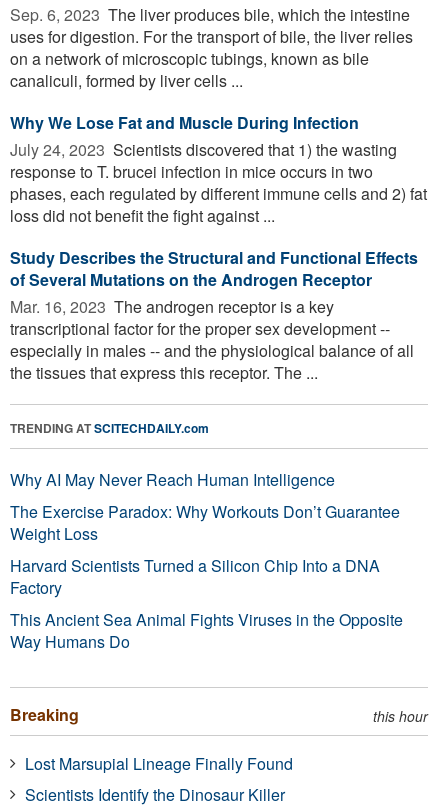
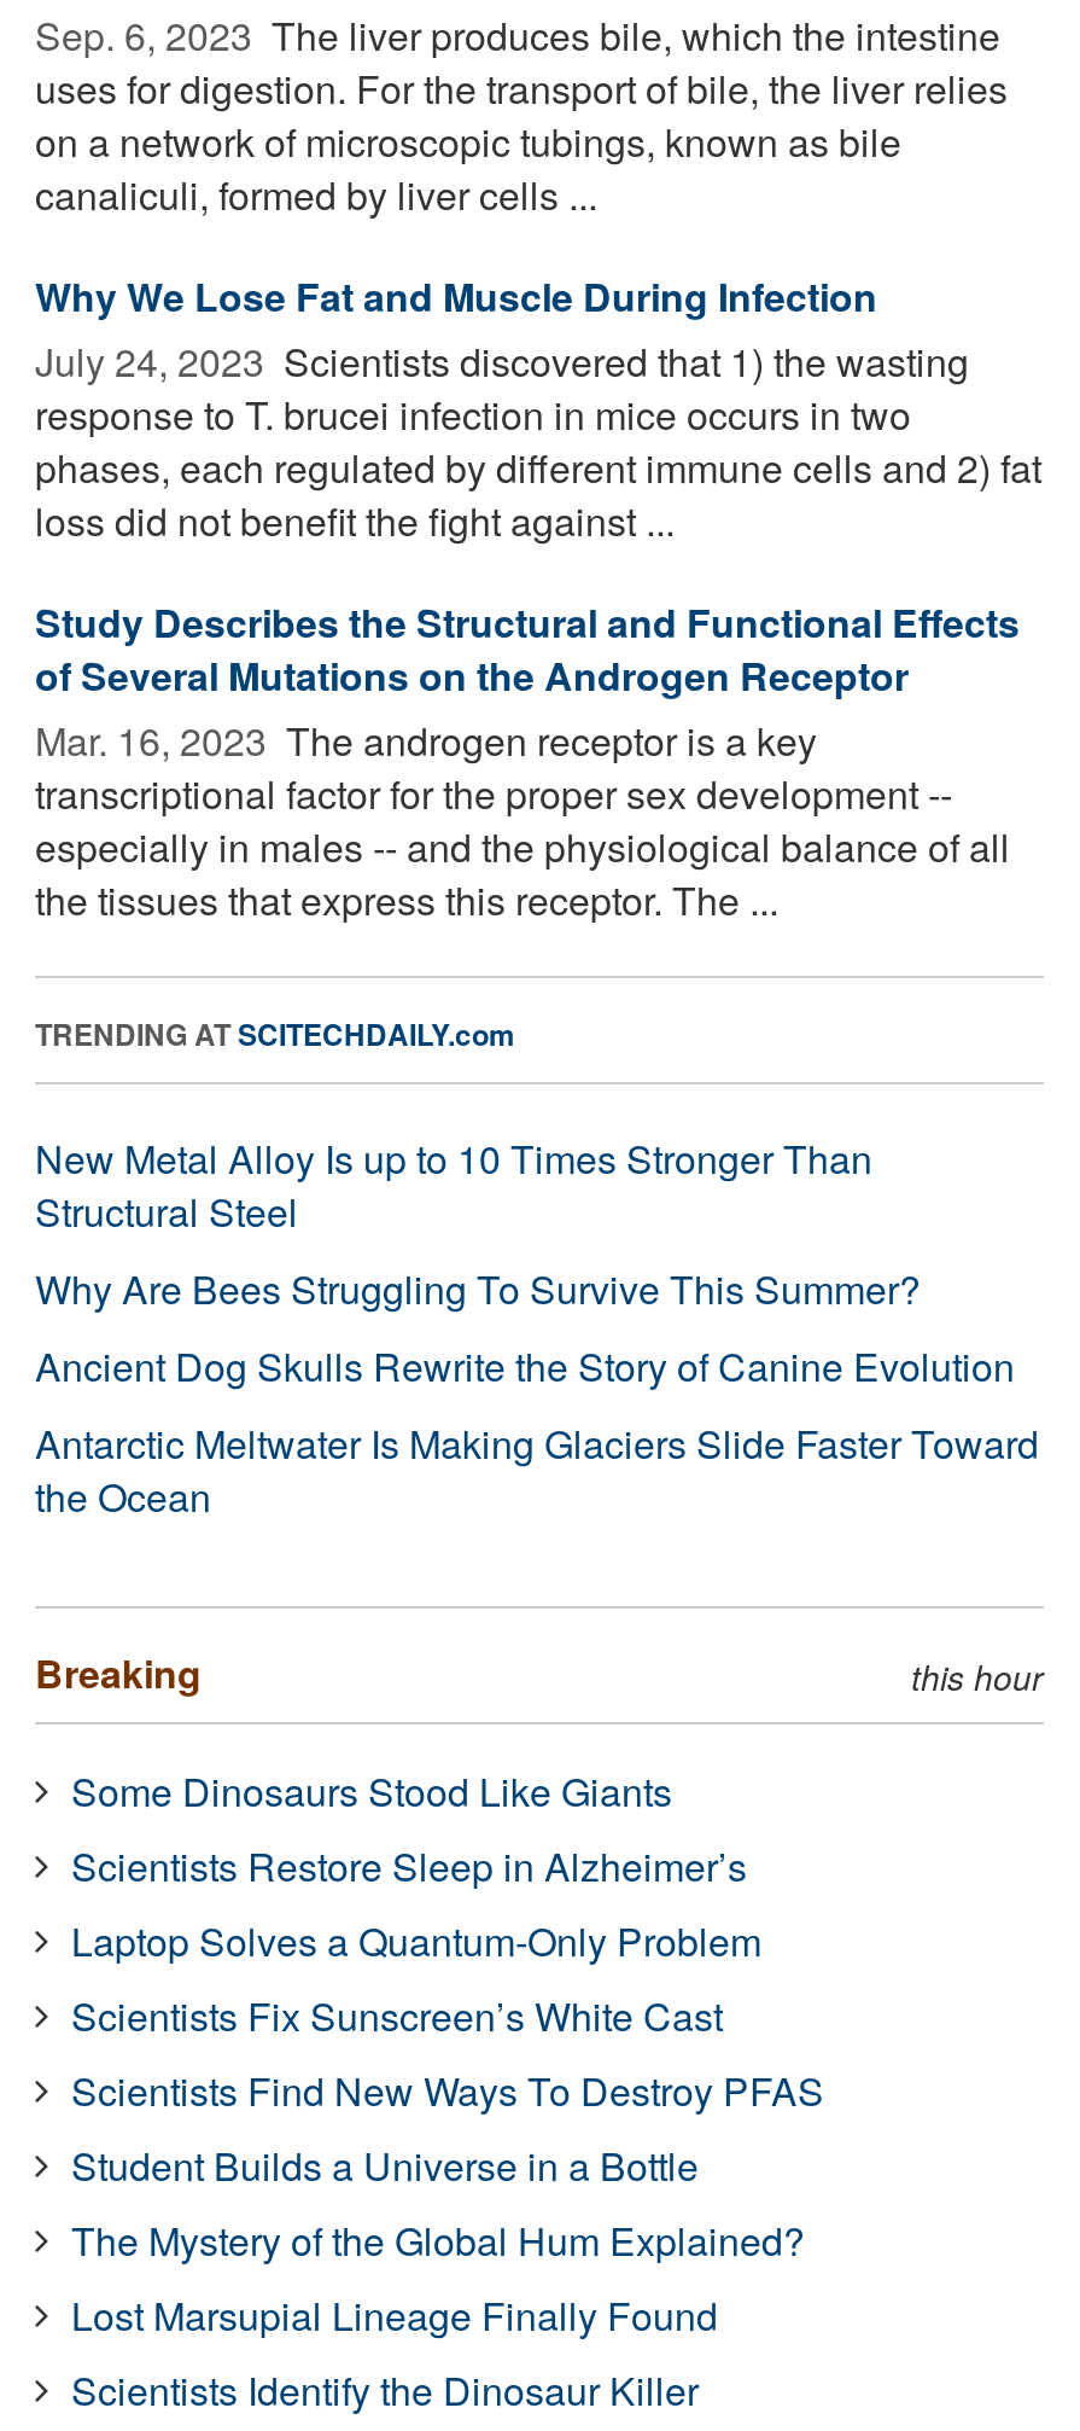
[10,468,403,653] Why AI May Never Reach Human Intelligence | The Exercise Paradox: Why Workouts Don’t Guarantee | Weight Loss | Harvard Scientists Turned a Silicon Chip Into a DNA | Factory | This Ancient Sea Animal Fights Viruses in the Opposite | Way Humans Do -> [35,1130,1039,1524] New Metal Alloy Is up to 10 Times Stronger Than | Structural Steel | Why Are Bees Struggling To Survive This Summer? | Ancient Dog Skulls Rewrite the Story of Canine Evolution | Antarctic Meltwater Is Making Glaciers Slide Faster Toward | the Ocean
moved [10,703,428,726] -> [35,1644,1044,1700]: Breaking | this hour
none -> [71,1763,824,2267] Some Dinosaurs Stood Like Giants | Scientists Restore Sleep in Alzheimer’s | Laptop Solves a Quantum-Only Problem | Scientists Fix Sunscreen’s White Cast | Scientists Find New Ways To Destroy PFAS | Student Builds a Universe in a Bottle | The Mystery of the Global Hum Explained?

